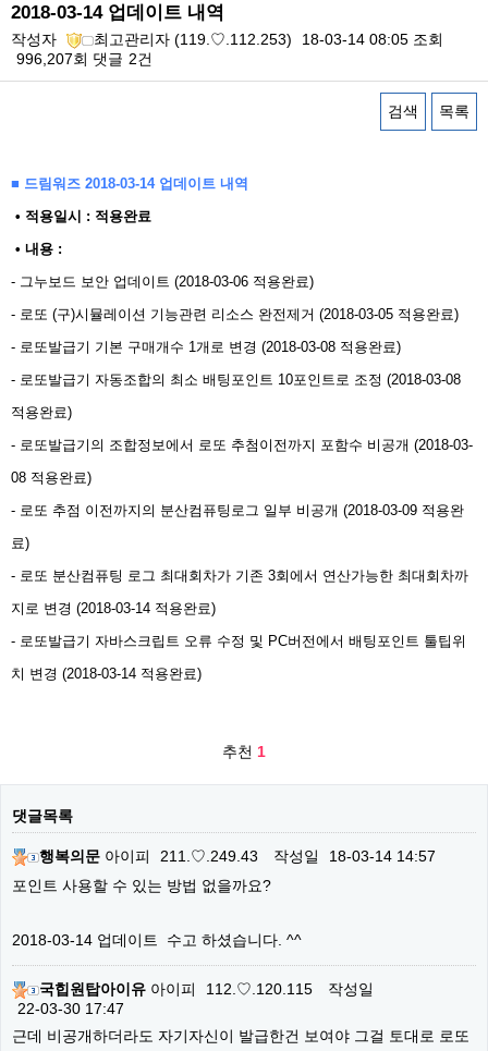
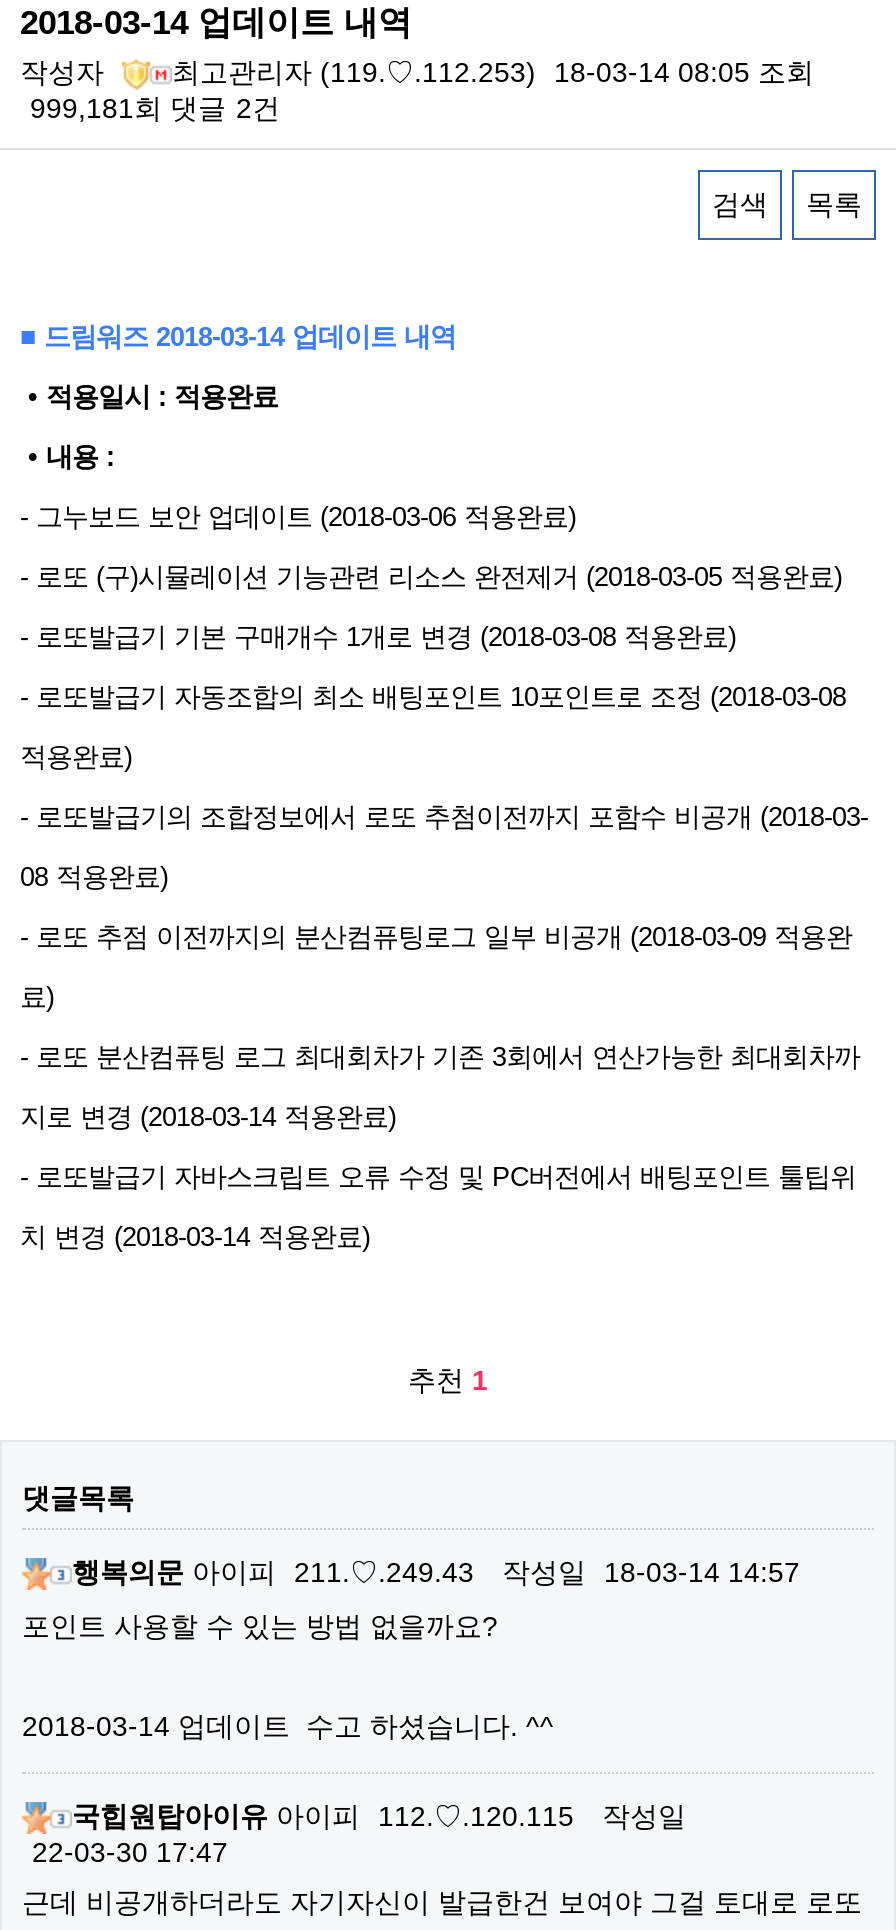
[16,50,152,68] 996,207회 댓글 2건 -> [30,92,280,124] 999,181회 댓글 2건

